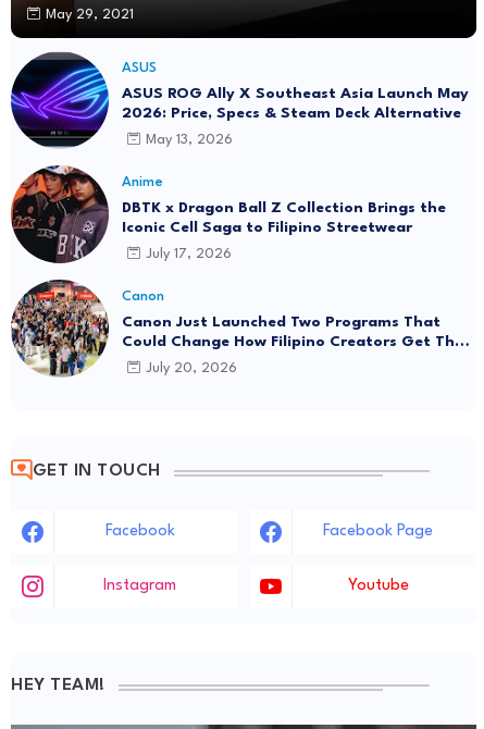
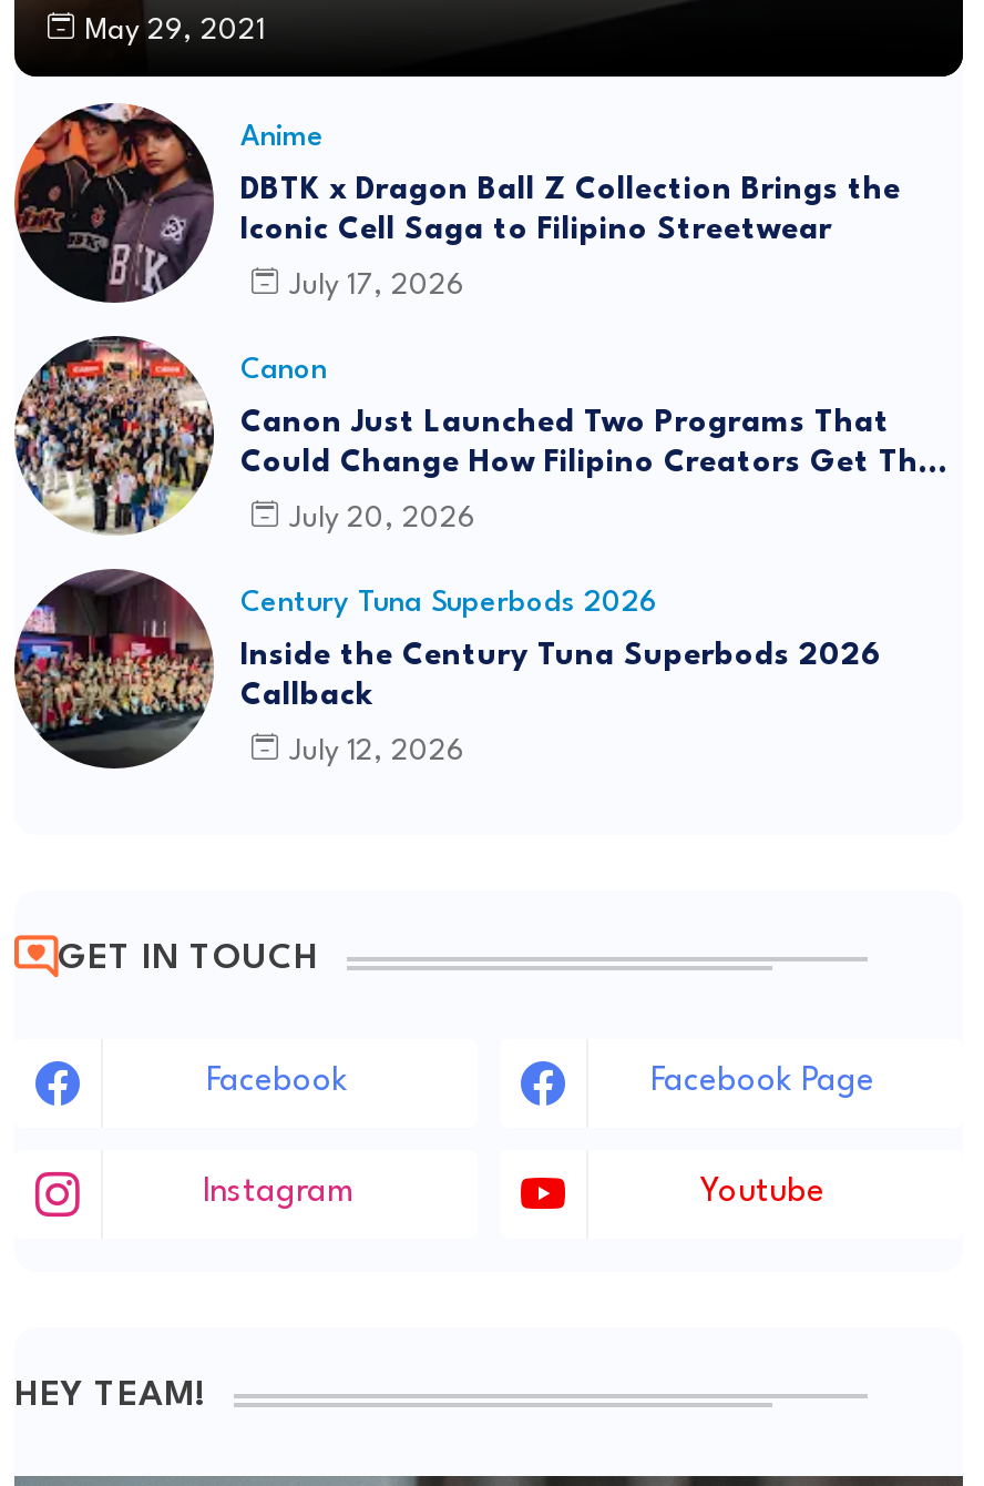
[10,51,469,147] [image] | ASUS | ASUS ROG Ally X Southeast Asia Launch May | 2026: Price, Specs & Steam Deck Alternative | May 13, 2026 -> none
moved [9,163,446,376] -> [10,100,901,533]: [image] | Anime | DBTK x Dragon Ball Z Collection Brings the | Iconic Cell Saga to Filipino Streetwear | July 17, 2026 | Canon | Canon Just Launched Two Programs That | July 20, 2026
none -> [14,572,881,770] [image] | Century Tuna Superbods 2026 | Inside the Century Tuna Superbods 2026 | Callback | July 12, 2026

